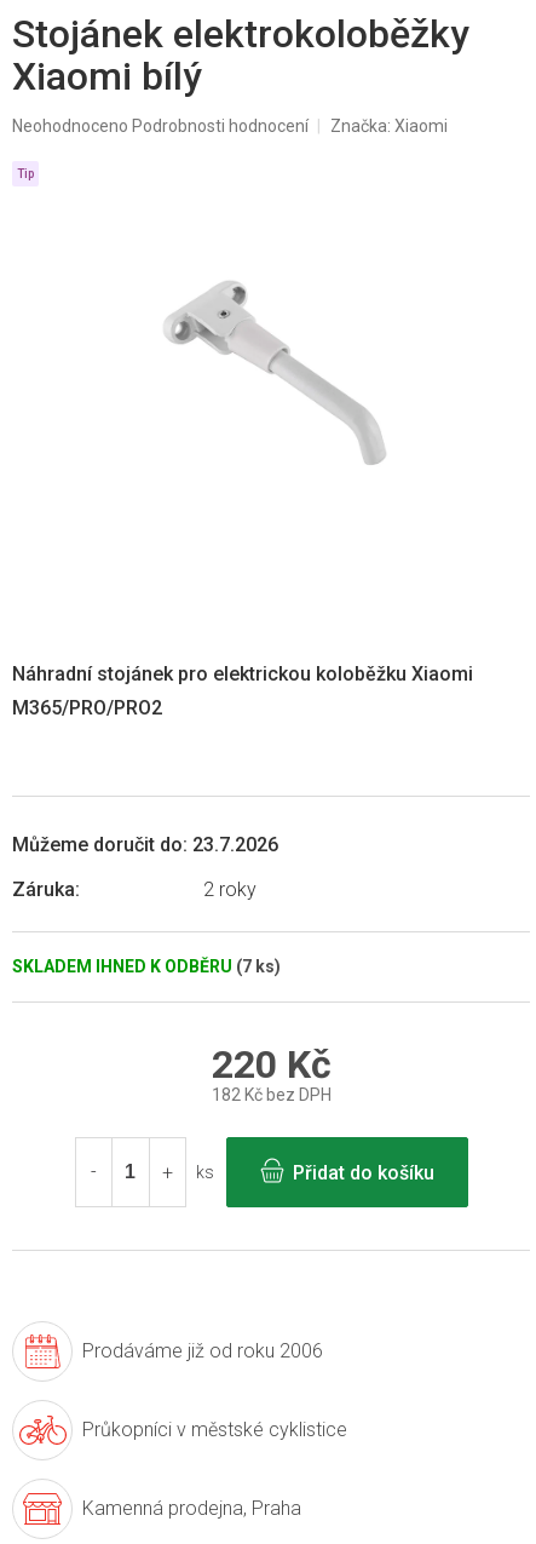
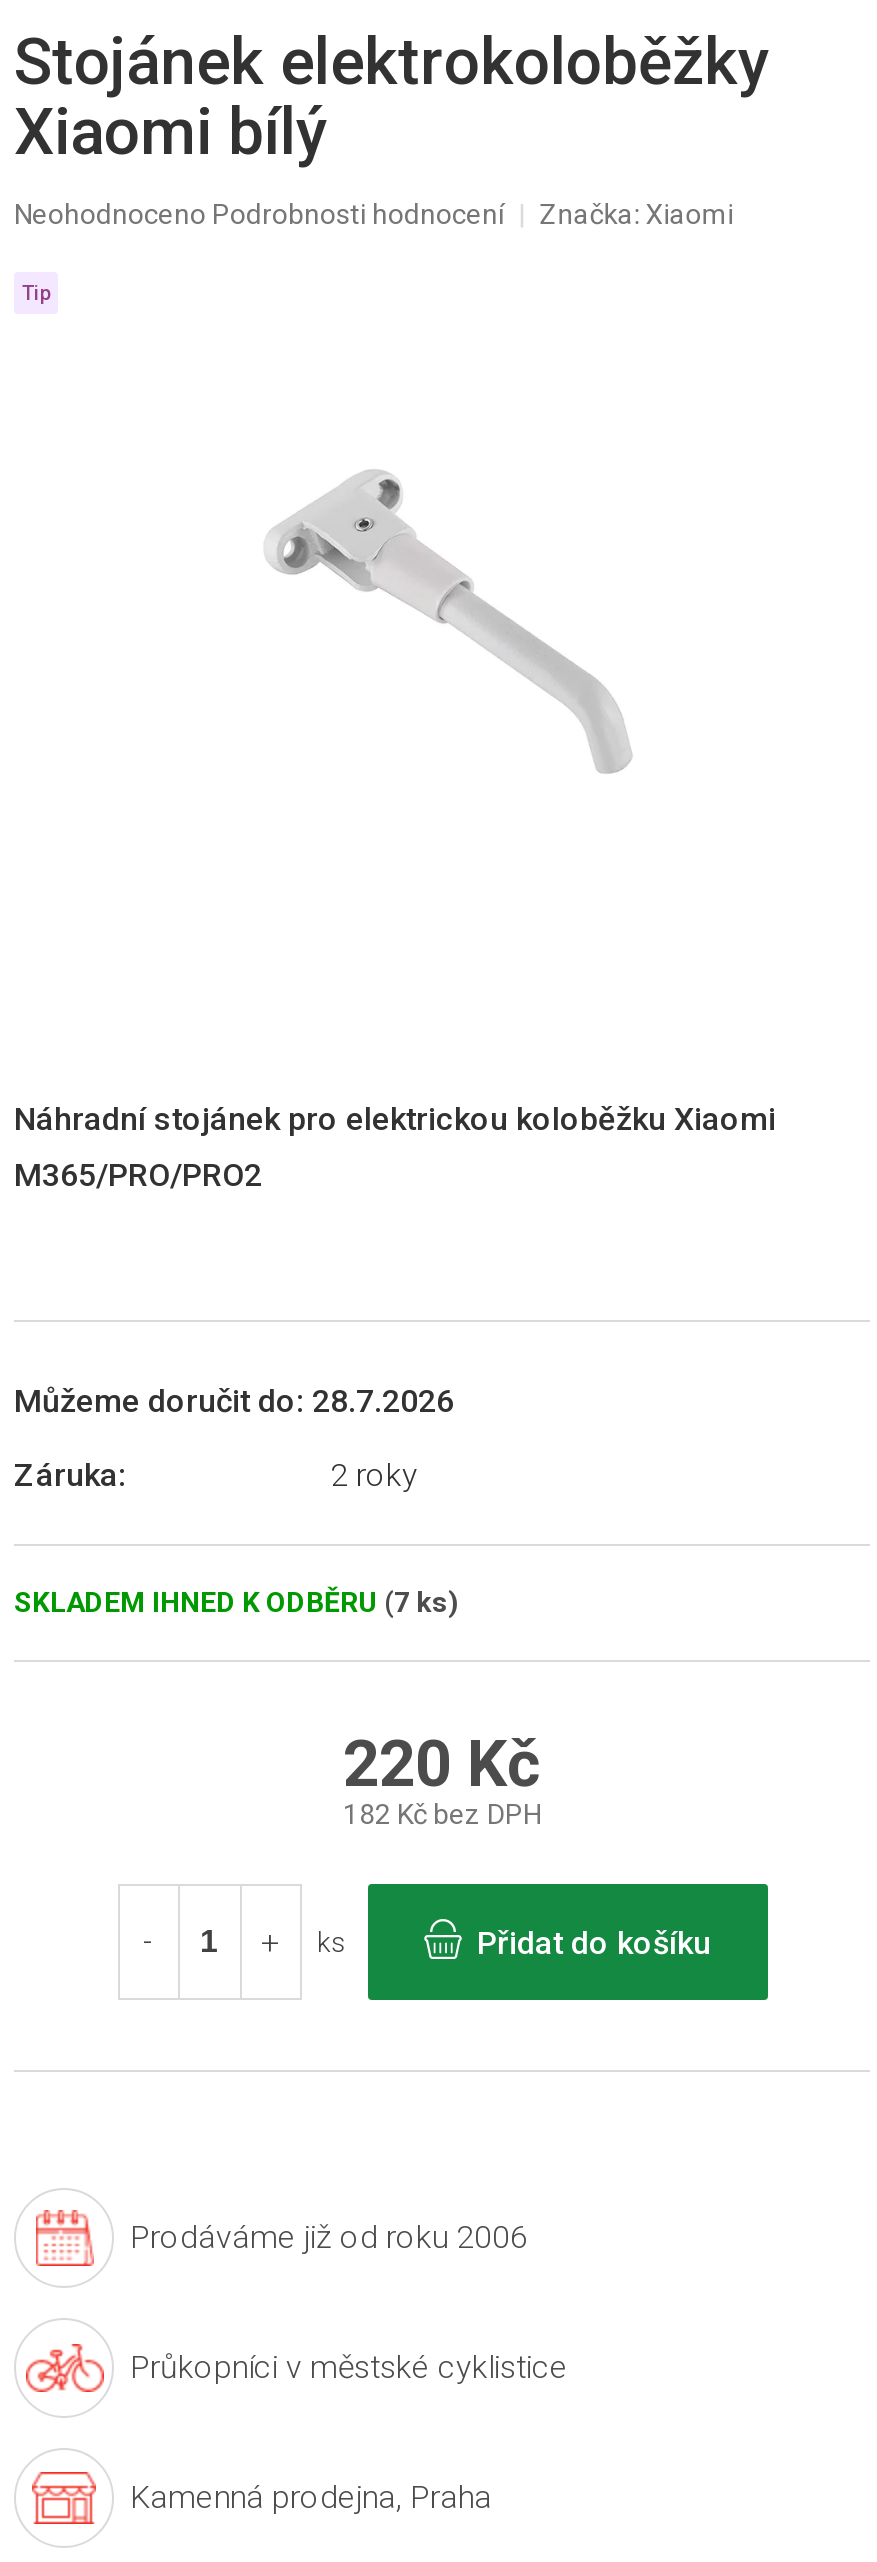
[12,833,278,856] Můžeme doručit do: 23.7.2026 -> [14,1382,454,1420] Můžeme doručit do: 28.7.2026

